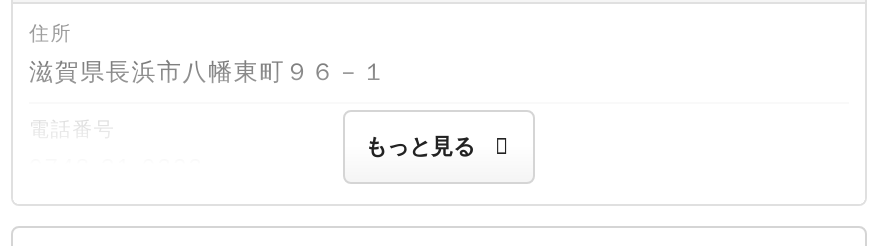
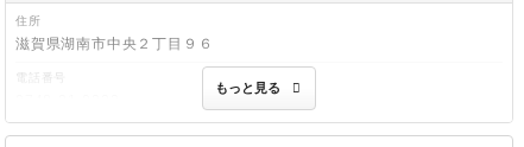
[29,59,387,87] 滋賀県長浜市八幡東町９６－１ -> [15,36,213,53] 滋賀県湖南市中央２丁目９６

